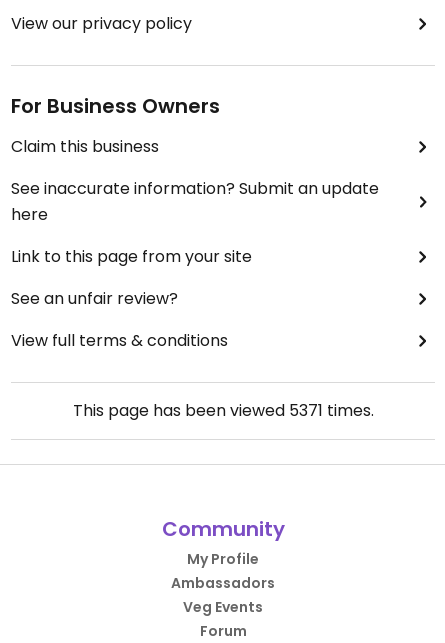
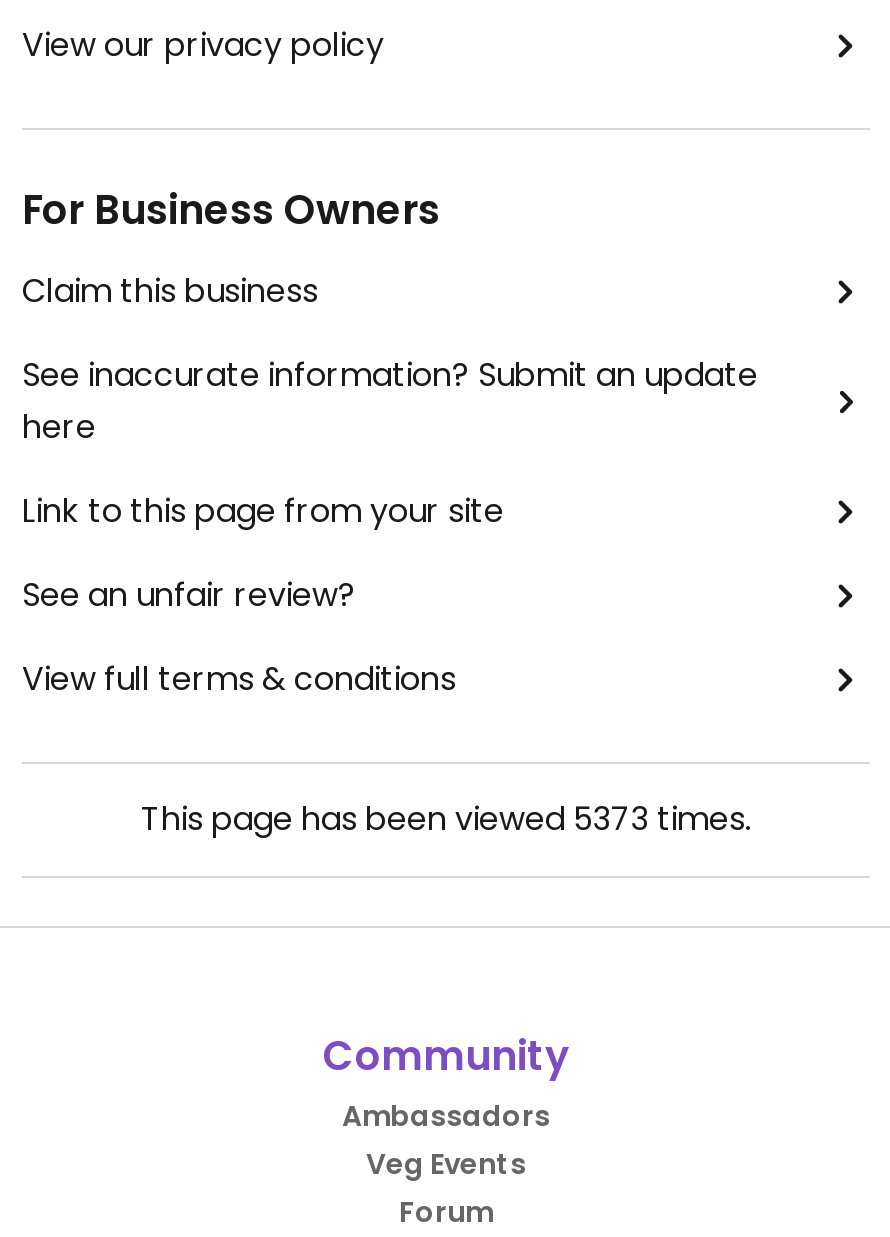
[72,399,373,422] This page has been viewed 5371 times. -> [141,796,751,842] This page has been viewed 5373 times.
[187,549,259,569] My Profile -> none

